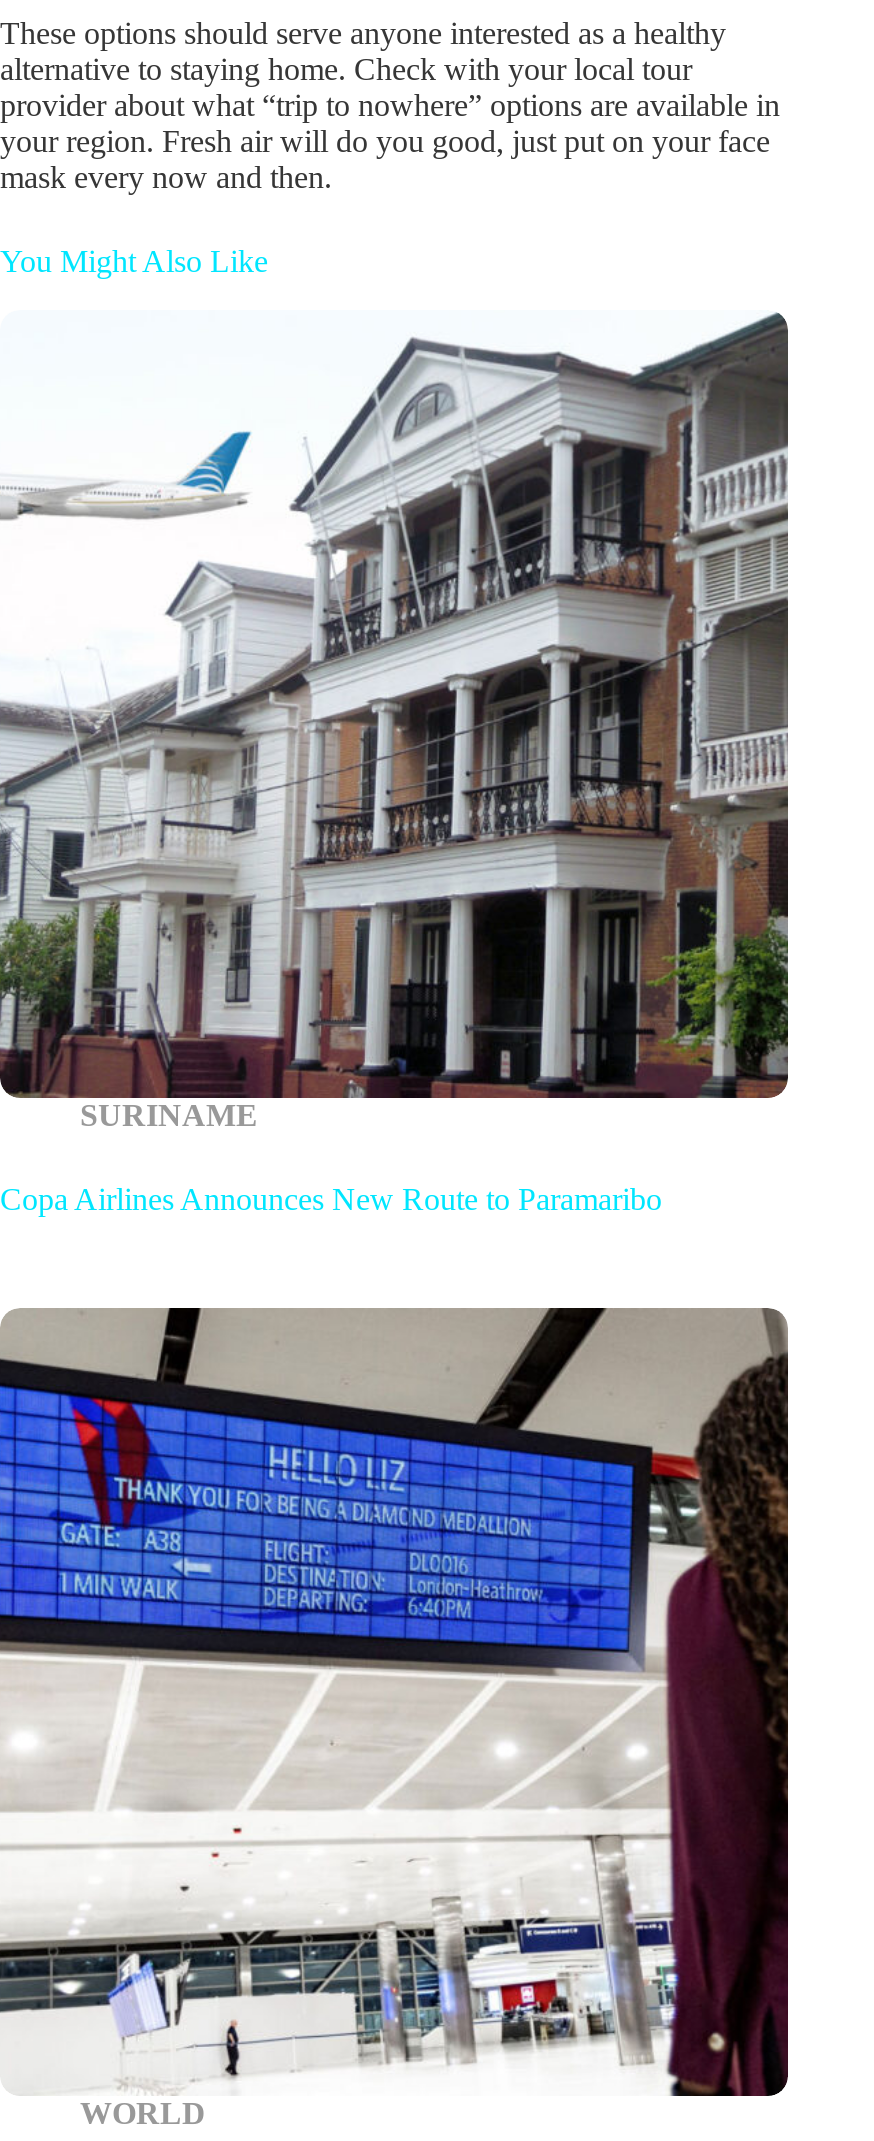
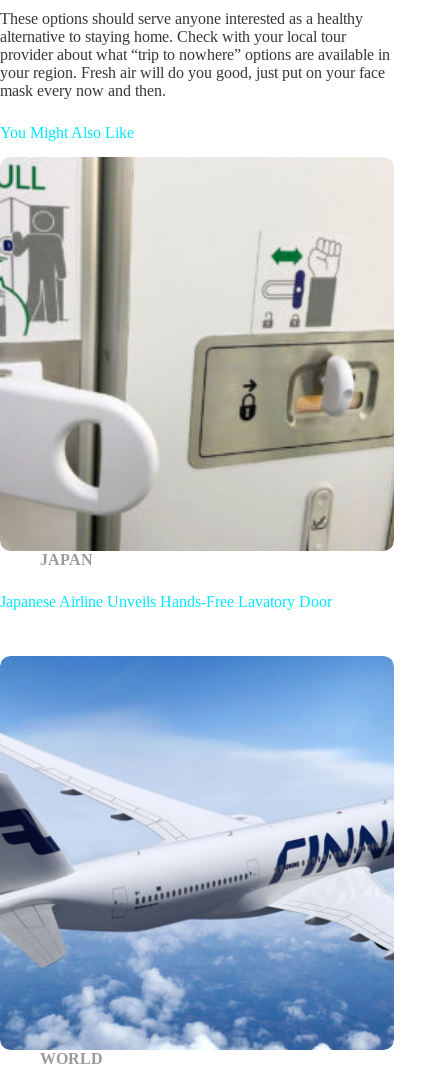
[6,310,790,1132] [image] | SURINAME -> [3,156,395,568] [image] | JAPAN
[0,1182,662,1216] Copa Airlines Announces New Route to Paramaribo -> [0,593,332,610] Japanese Airline Unveils Hands-Free Lavatory Door
[6,1306,790,2098] [image] -> [3,655,395,1051] [image]

